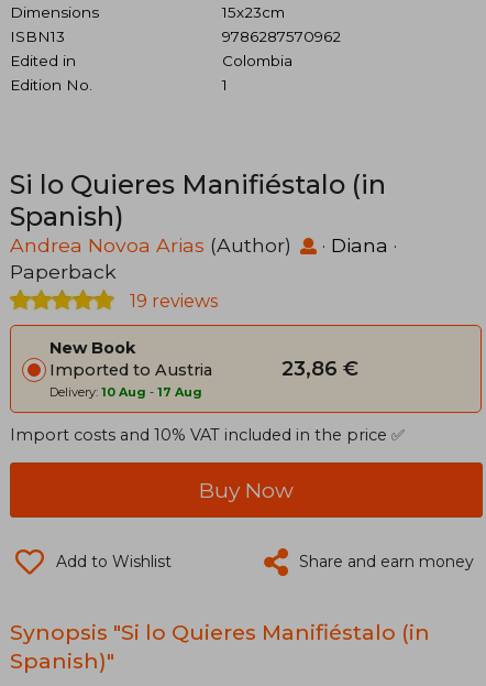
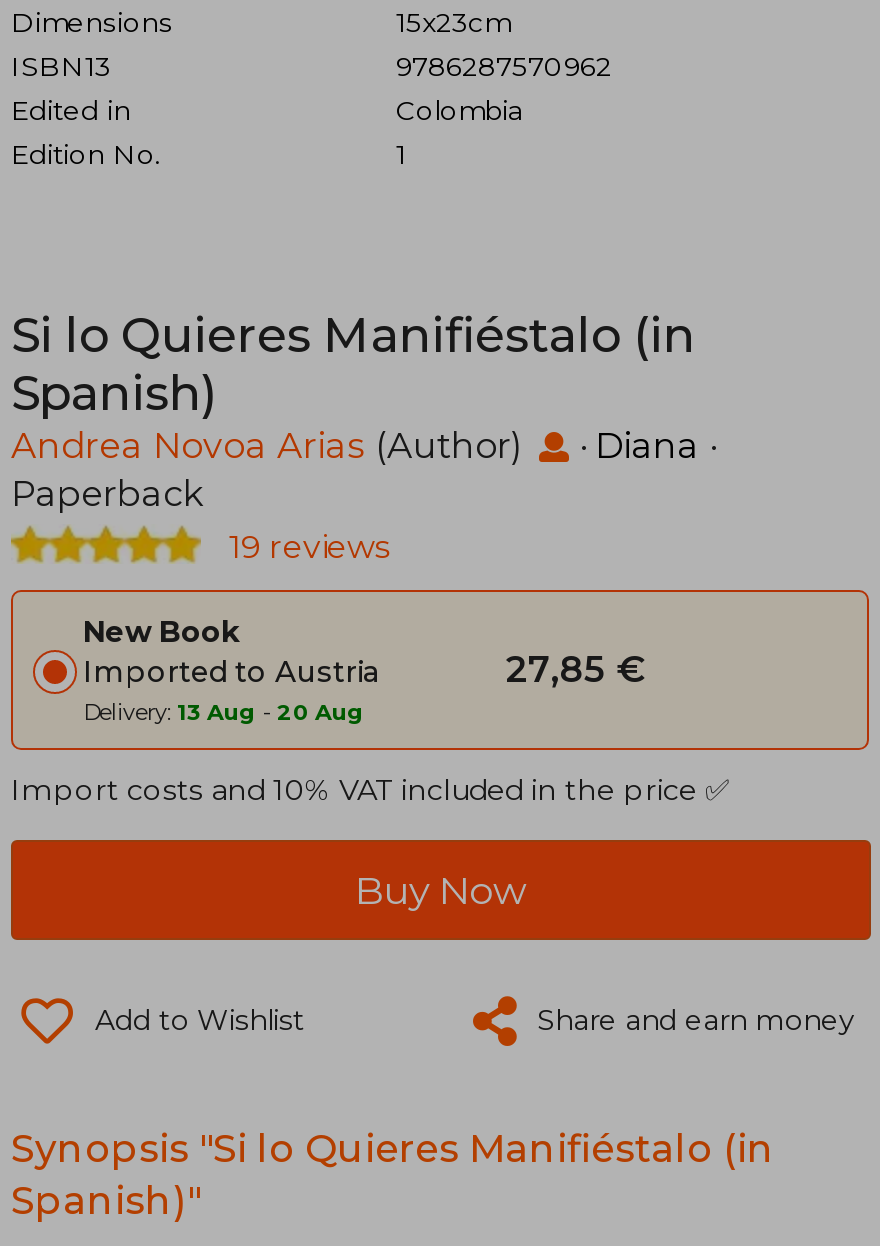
[281,357,358,381] 23,86 € -> [506,648,644,692] 27,85 €
[49,385,202,400] Delivery: 10 Aug - 17 Aug -> [83,699,365,727] Delivery: 13 Aug - 20 Aug

